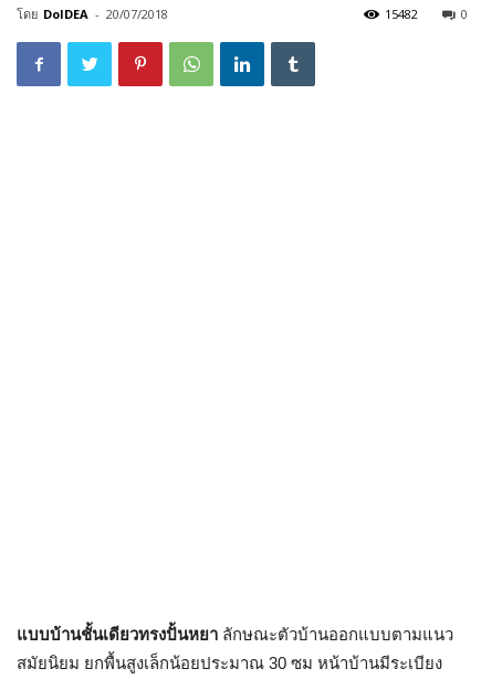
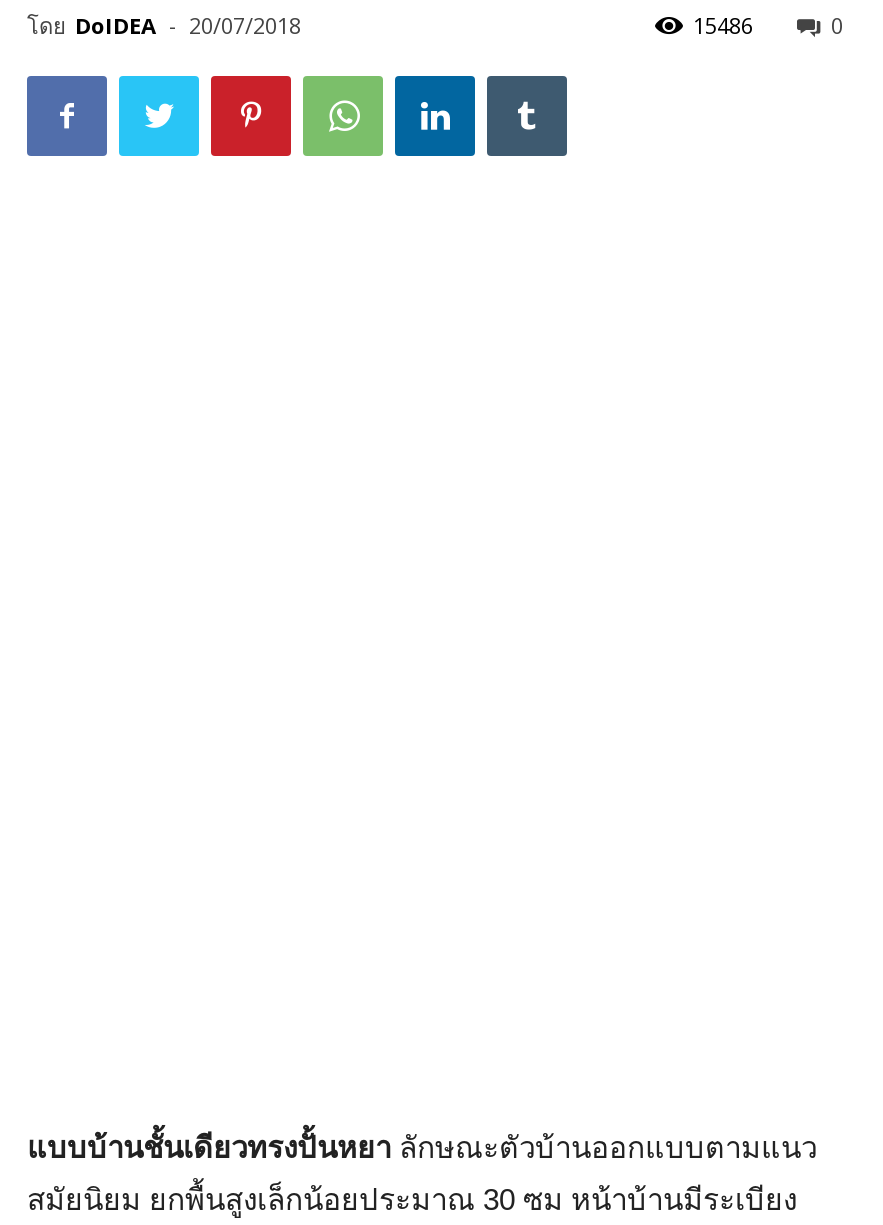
[385,6,418,22] 15482 -> [693,10,753,40] 15486

